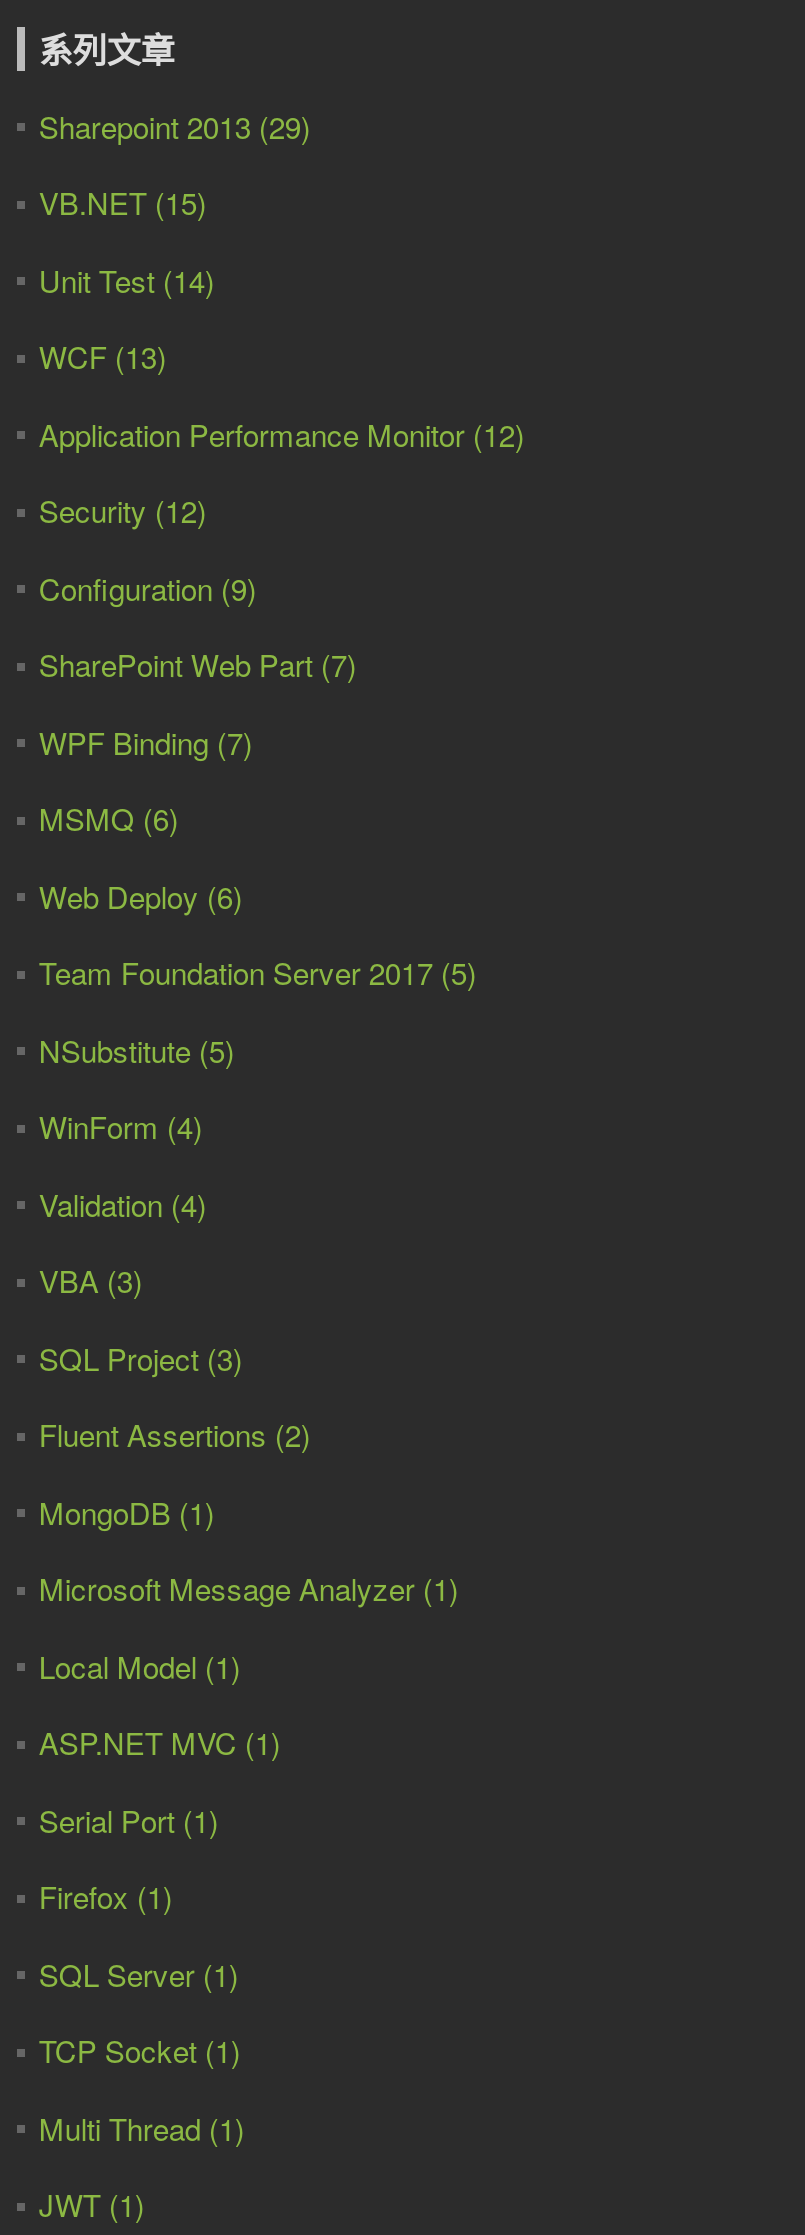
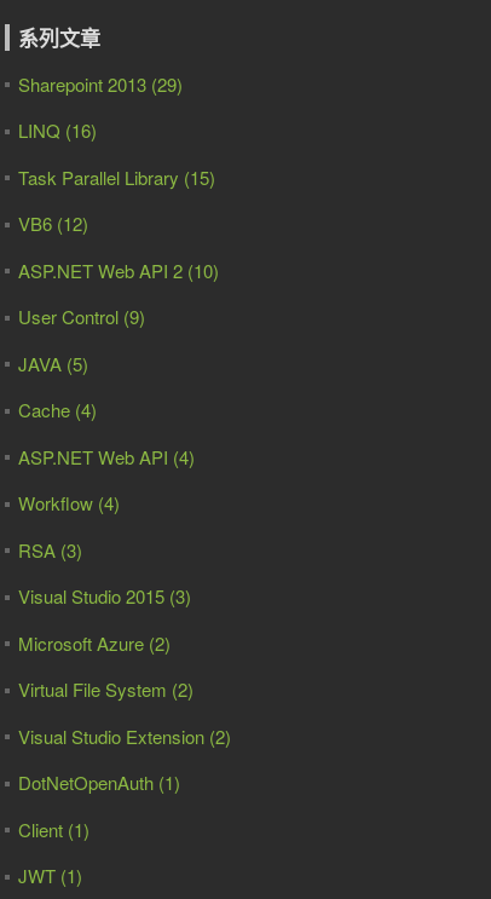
[39,182,525,2149] VB.NET (15) | Unit Test (14) | WCF (13) | Application Performance Monitor (12) | Security (12) | Configuration (9) | SharePoint Web Part (7) | WPF Binding (7) | MSMQ (6) | Web Deploy (6) | Team Foundation Server 2017 (5) | NSubstitute (5) | WinForm (4) | Validation (4) | VBA (3) | SQL Project (3) | Fluent Assertions (2) | MongoDB (1) | Microsoft Message Analyzer (1) | Local Model (1) | ASP.NET MVC (1) | Serial Port (1) | Firefox (1) | SQL Server (1) | TCP Socket (1) | Multi Thread (1) -> [18,118,231,842] LINQ (16) | Task Parallel Library (15) | VB6 (12) | ASP.NET Web API 2 (10) | User Control (9) | JAVA (5) | Cache (4) | ASP.NET Web API (4) | Workflow (4) | RSA (3) | Visual Studio 2015 (3) | Microsoft Azure (2) | Virtual File System (2) | Visual Studio Extension (2) | DotNetOpenAuth (1) | Client (1)

